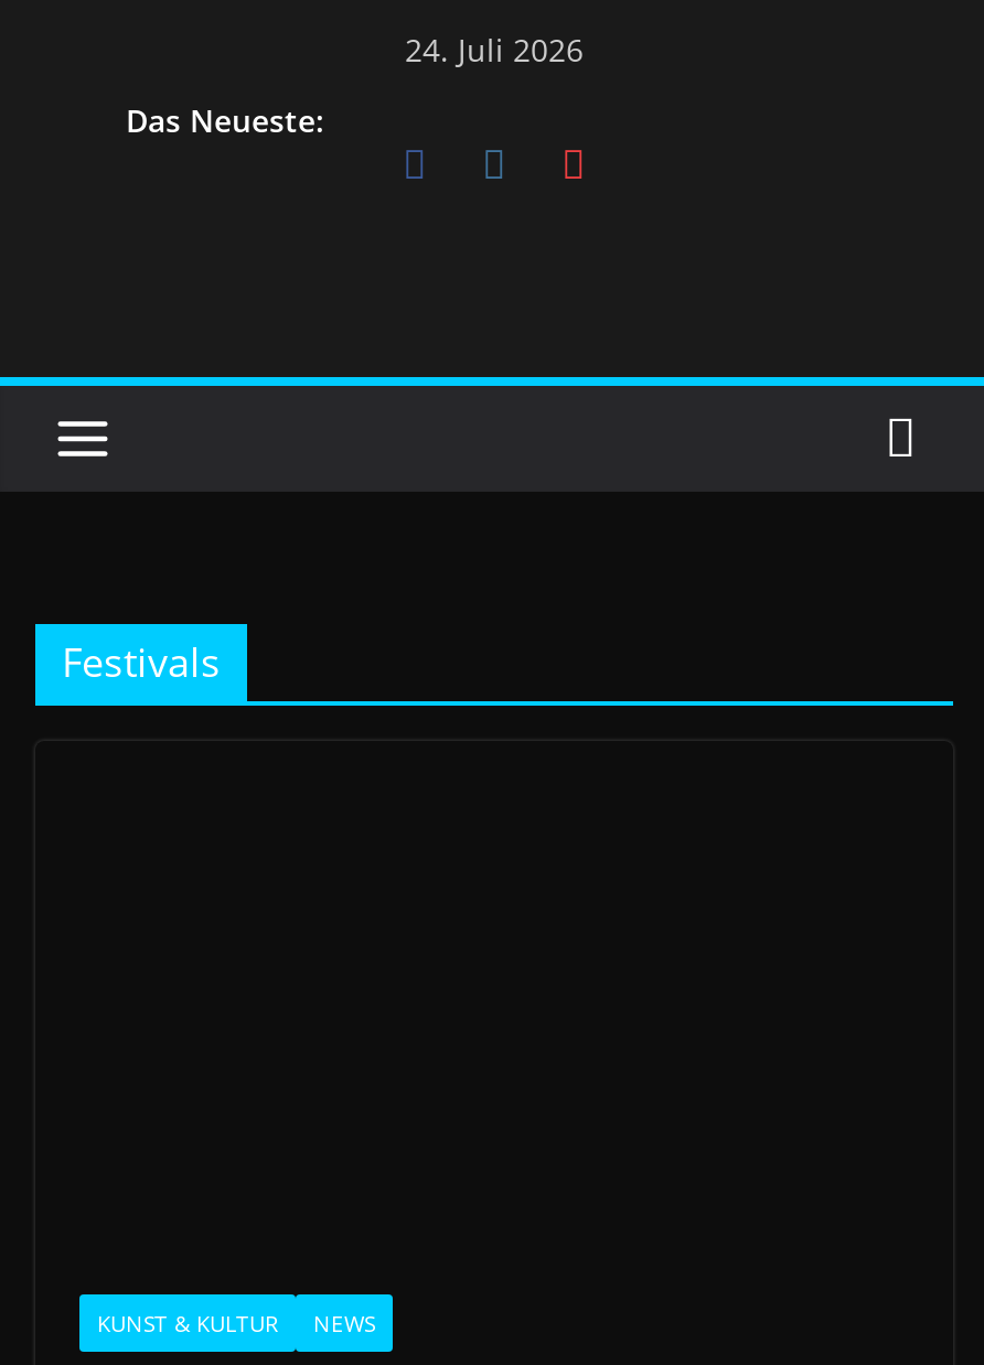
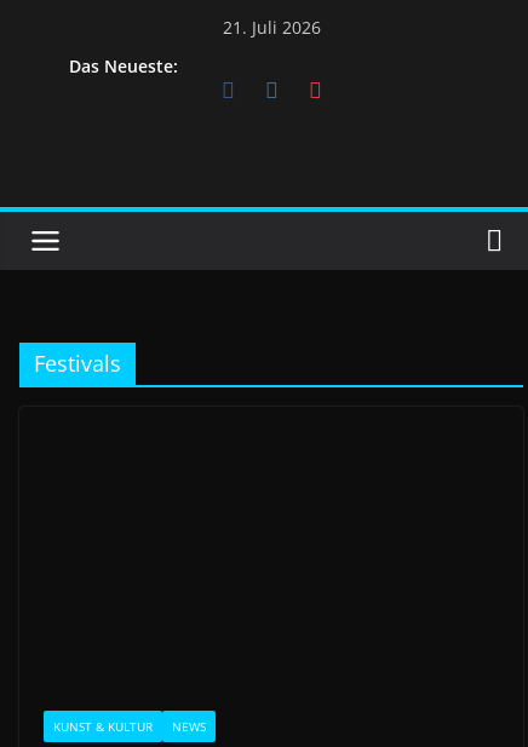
[405,29,584,71] 24. Juli 2026 -> [222,16,320,39] 21. Juli 2026

